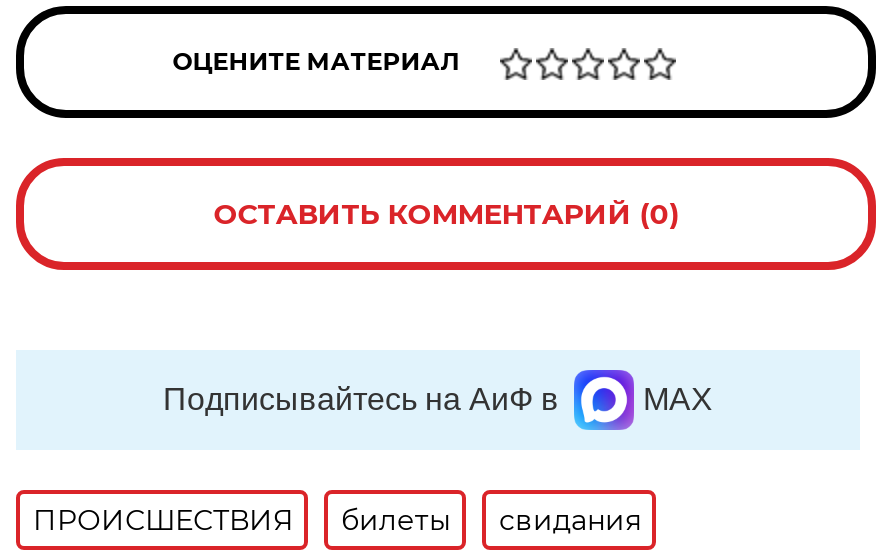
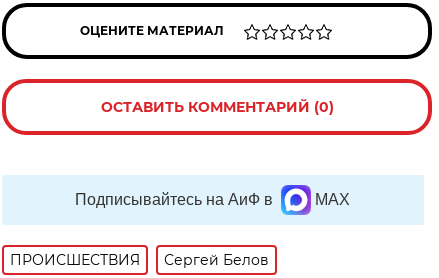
[341,502,641,538] билеты | свидания -> [164,251,269,269] Сергей Белов

